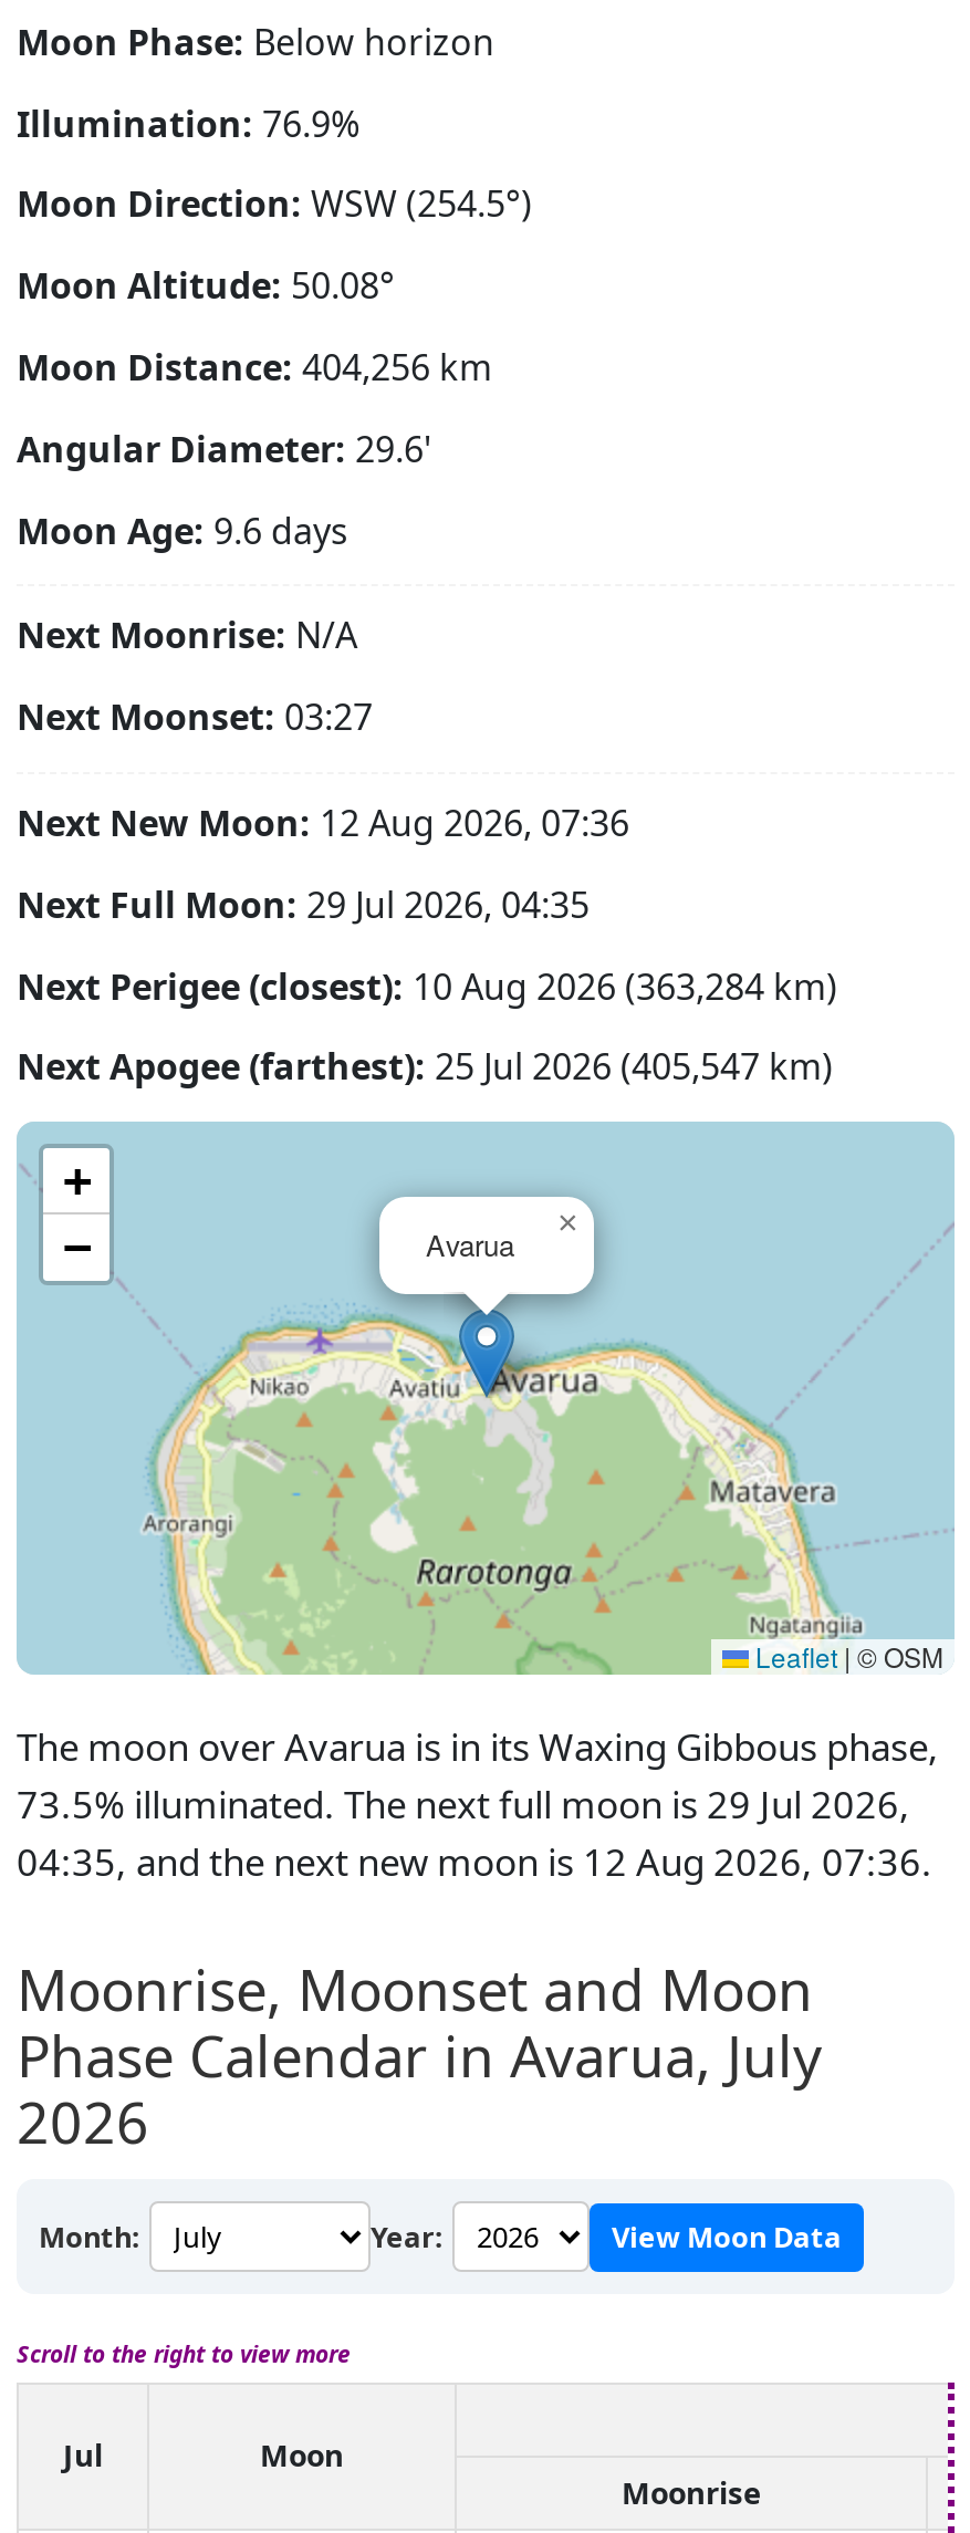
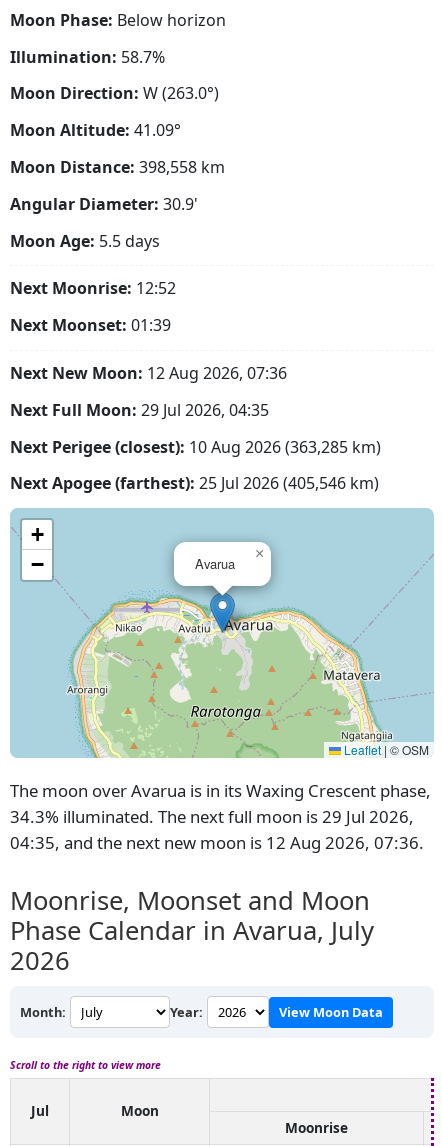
[17,99,359,147] Illumination: 76.9% -> [10,46,165,68] Illumination: 58.7%
[17,180,532,229] Moon Direction: WSW (254.5°) -> [10,82,219,104] Moon Direction: W (263.0°)
[17,261,395,310] Moon Altitude: 50.08° -> [10,119,181,141] Moon Altitude: 41.09°
[17,343,492,392] Moon Distance: 404,256 km -> [10,156,225,178] Moon Distance: 398,558 km
[17,424,432,473] Angular Diameter: 29.6' -> [10,193,198,215] Angular Diameter: 30.9'
[17,506,348,554] Moon Age: 9.6 days -> [10,230,160,252] Moon Age: 5.5 days
[17,611,357,660] Next Moonrise: N/A -> [10,277,176,299] Next Moonrise: 12:52
[17,693,373,742] Next Moonset: 03:27 -> [10,314,171,336] Next Moonset: 01:39
[17,961,837,1010] Next Perigee (closest): 10 Aug 2026 (363,284 km) -> [10,436,381,458] Next Perigee (closest): 10 Aug 2026 (363,285 km)
[17,1043,833,1092] Next Apogee (farthest): 25 Jul 2026 (405,547 km) -> [10,472,379,494] Next Apogee (farthest): 25 Jul 2026 (405,546 km)
[17,1722,939,1772] The moon over Avarua is in its Waxing Gibbous phase, -> [10,779,431,802] The moon over Avarua is in its Waxing Crescent phase,
[17,1779,910,1830] 73.5% illuminated. The next full moon is 29 Jul 2026, -> [10,805,414,828] 34.3% illuminated. The next full moon is 29 Jul 2026,

